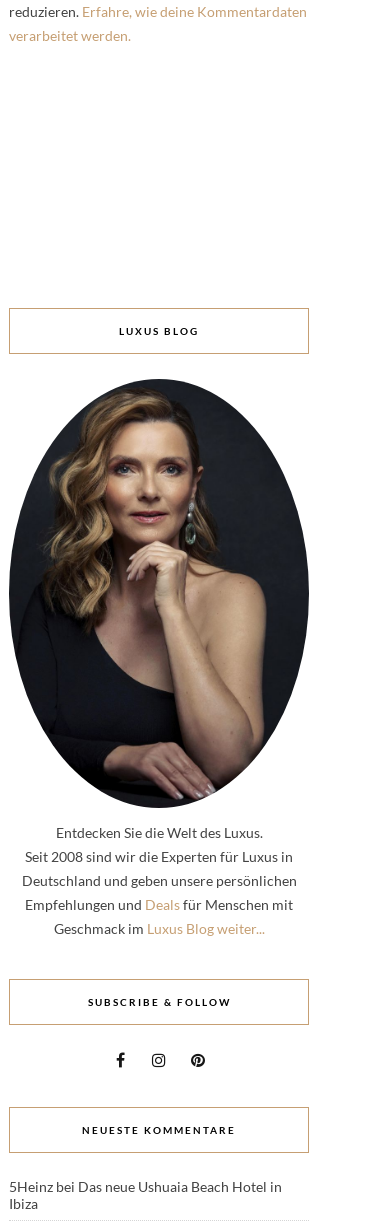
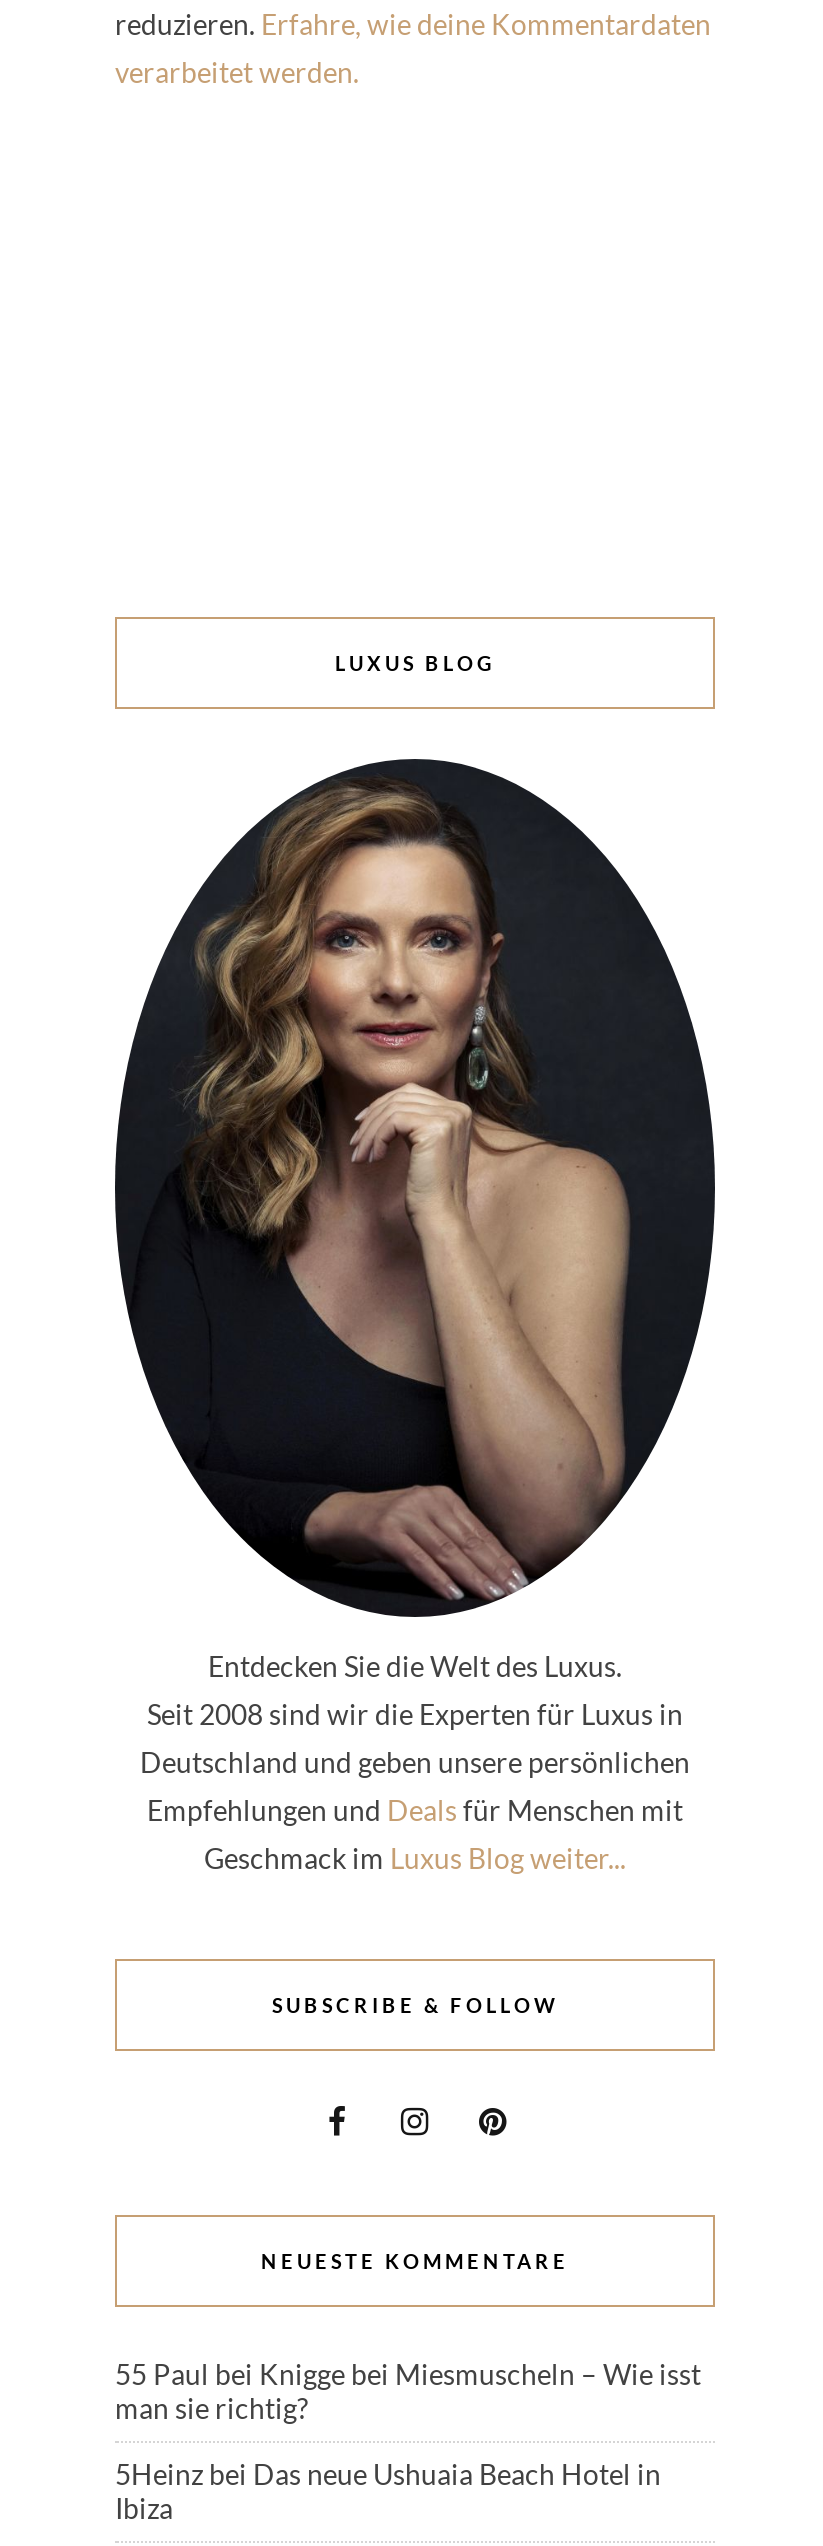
none -> [115,2356,701,2424] 55 Paul bei Knigge bei Miesmuscheln – Wie isst | man sie richtig?

